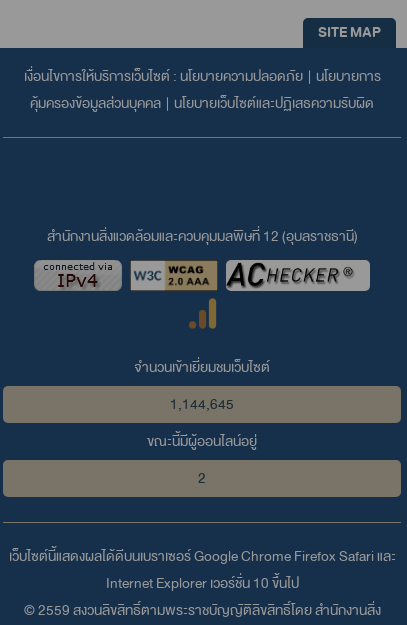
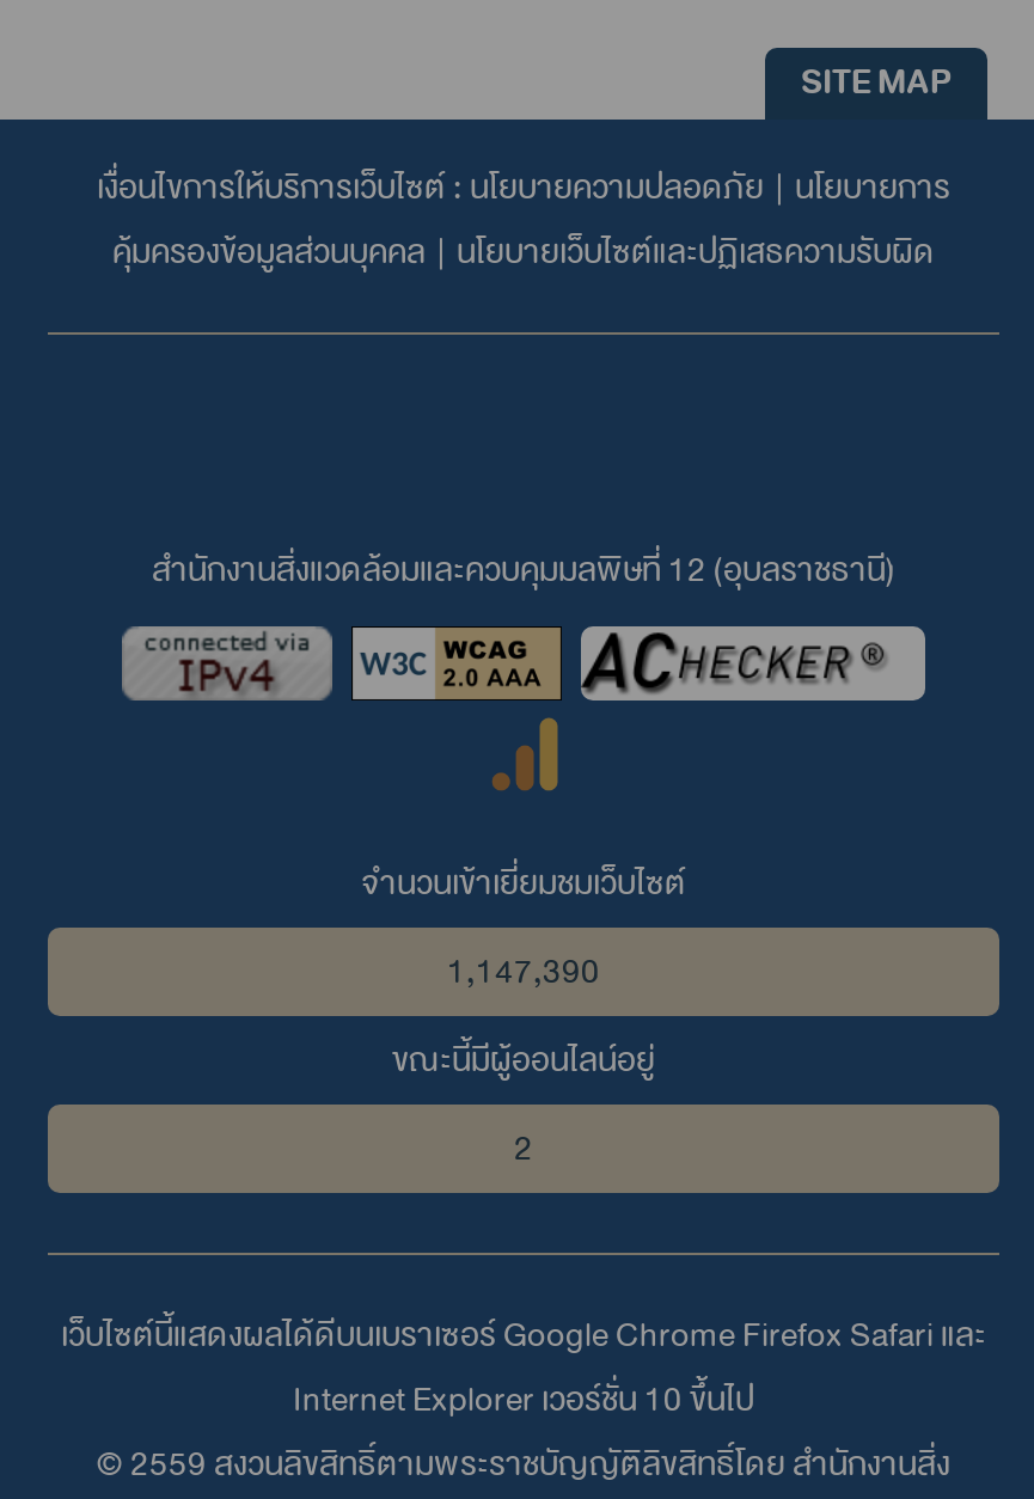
[170,393,234,416] 1,144,645 -> [447,944,600,999] 1,147,390

